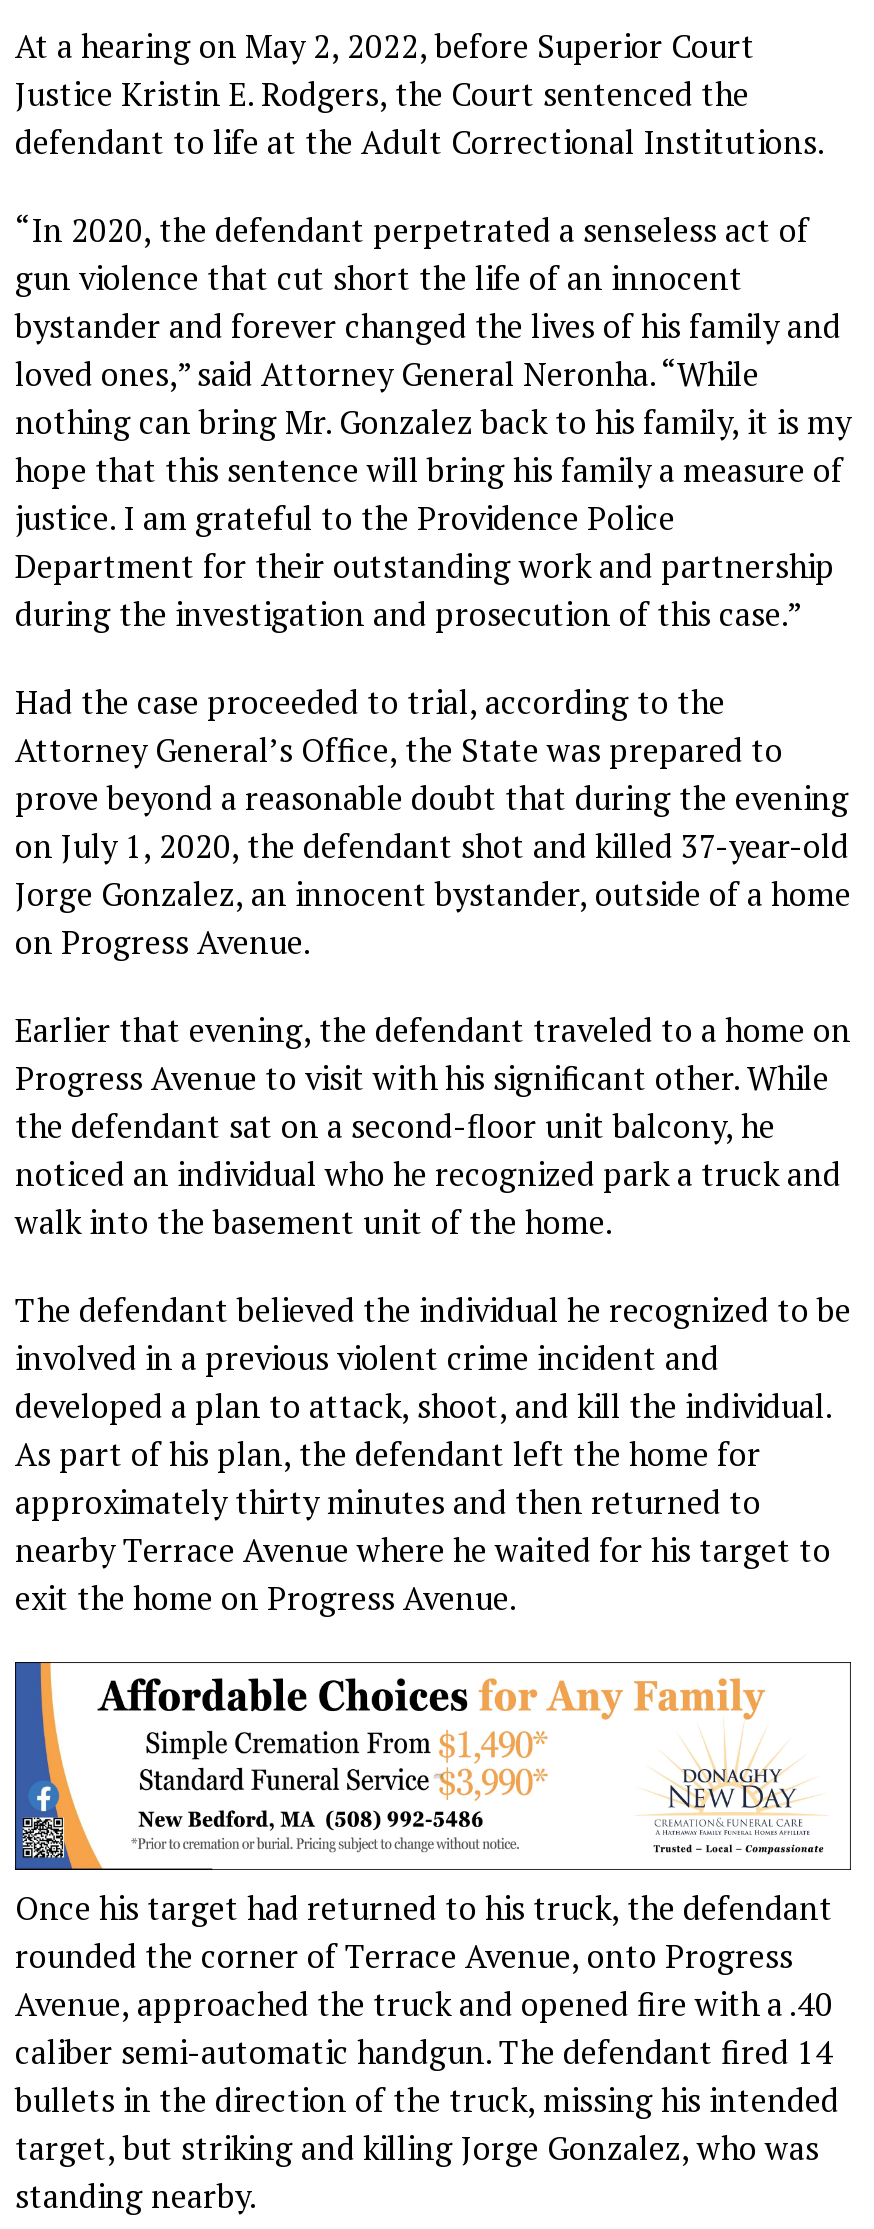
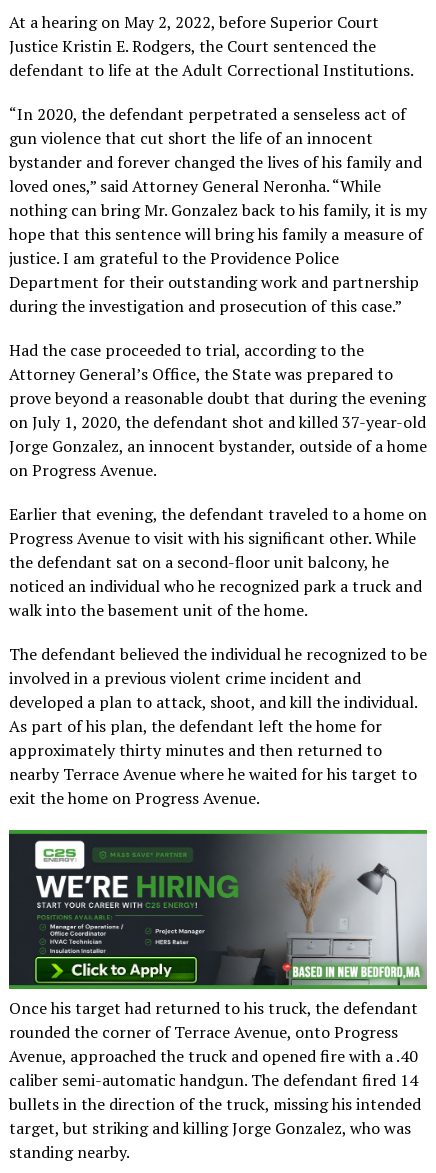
[13,1658,851,1872] [image] -> [9,829,427,990] [image]

